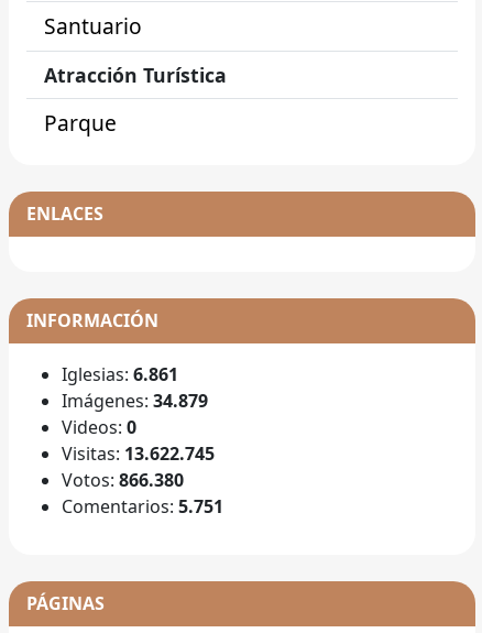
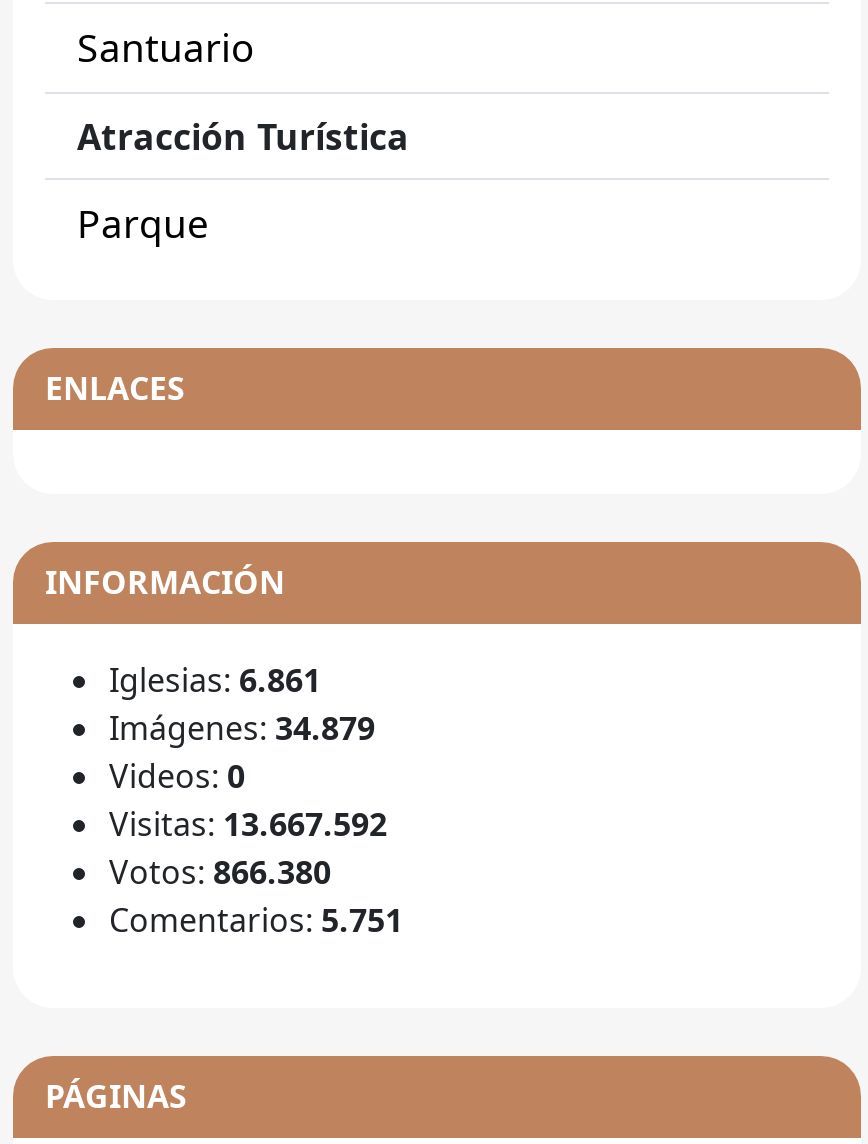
[62,441,215,465] Visitas: 13.622.745 -> [109,802,387,846] Visitas: 13.667.592

